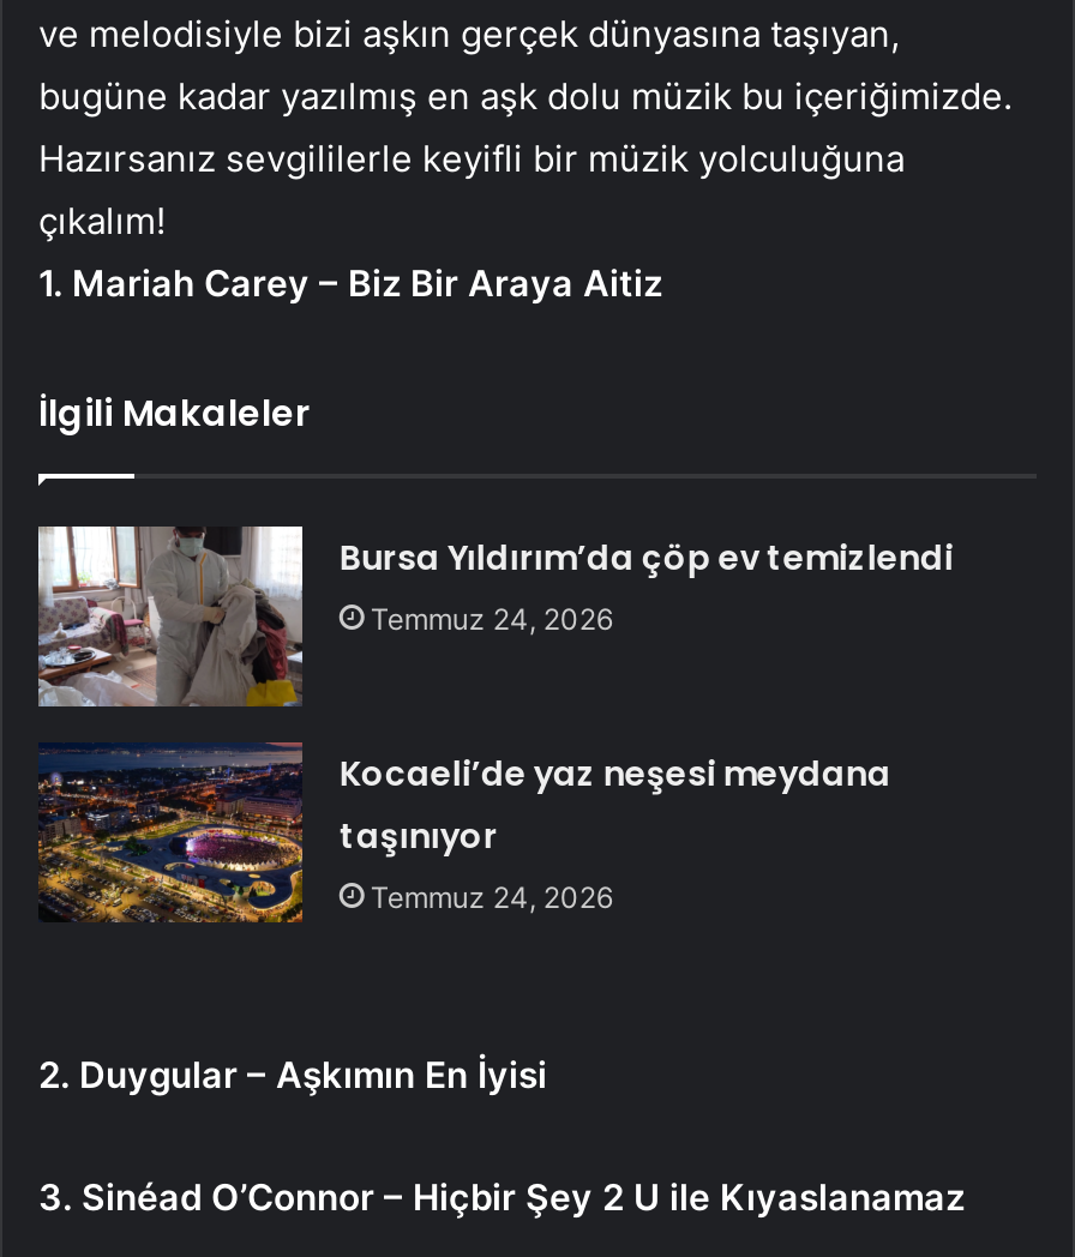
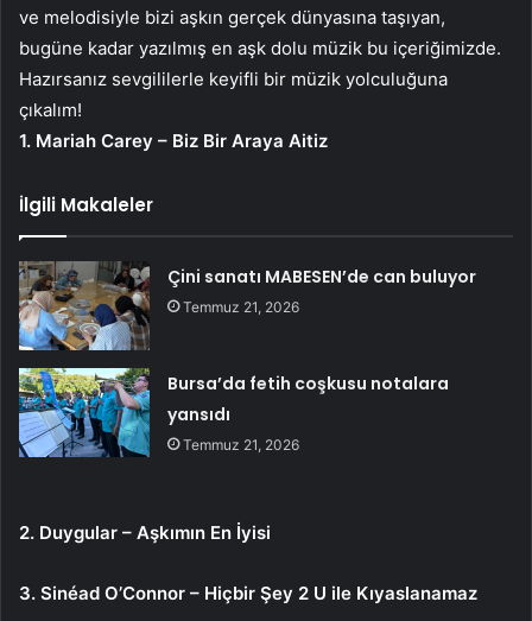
[36,524,953,709] [image] | Bursa Yıldırım’da çöp ev temizlendi | Temmuz 24, 2026 -> [18,260,477,351] [image] | Çini sanatı MABESEN’de can buluyor | Temmuz 21, 2026
[36,742,891,925] [image] | Kocaeli’de yaz neşesi meydana | taşınıyor | Temmuz 24, 2026 -> [18,367,449,458] [image] | Bursa’da fetih coşkusu notalara | yansıdı | Temmuz 21, 2026

